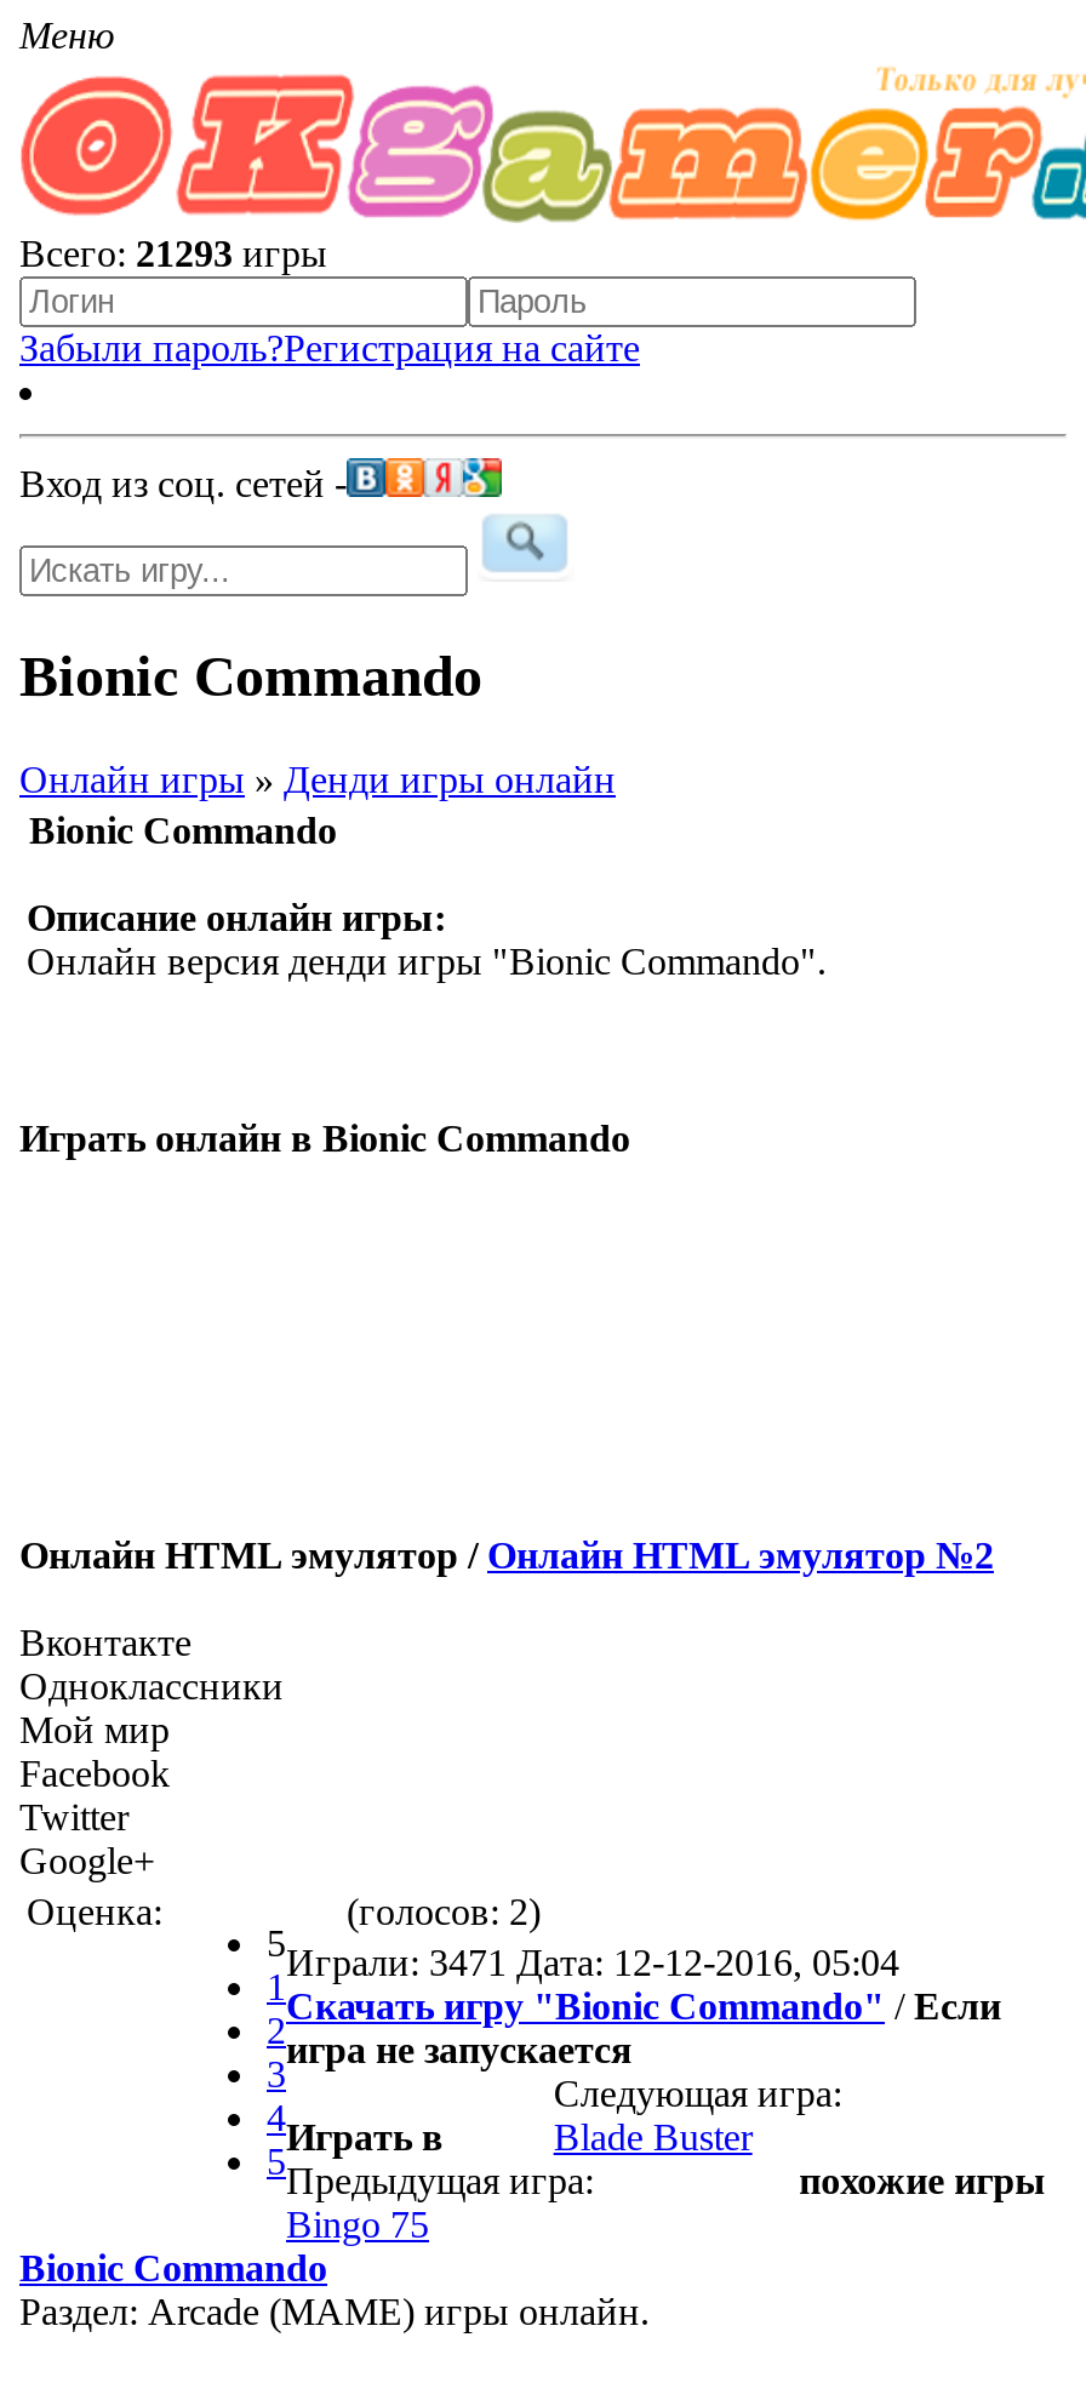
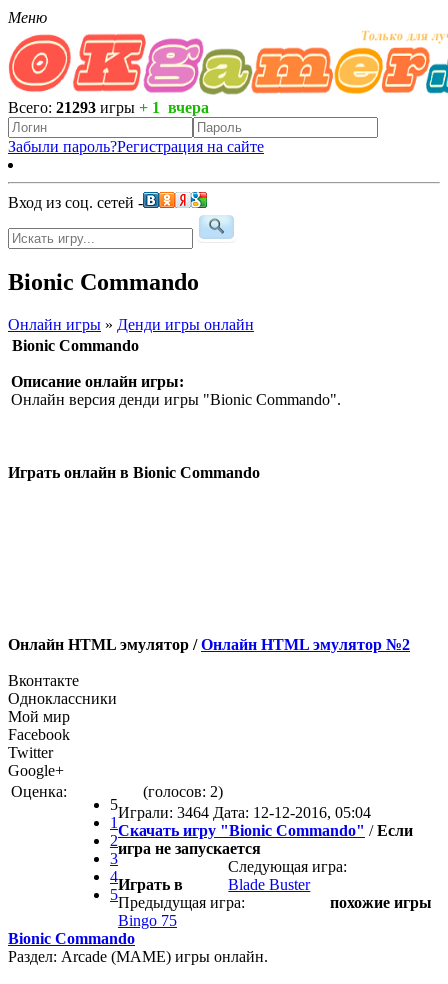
[19,233,327,274] Всего: 21293 игры -> [8,99,209,116] Всего: 21293 игры + 1 вчера
[267,1922,899,1983] 5 Играли: 3471 Дата: 12-12-2016, 05:04 -> [110,796,371,821] 5 Играли: 3464 Дата: 12-12-2016, 05:04

